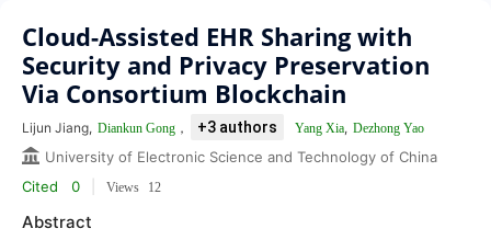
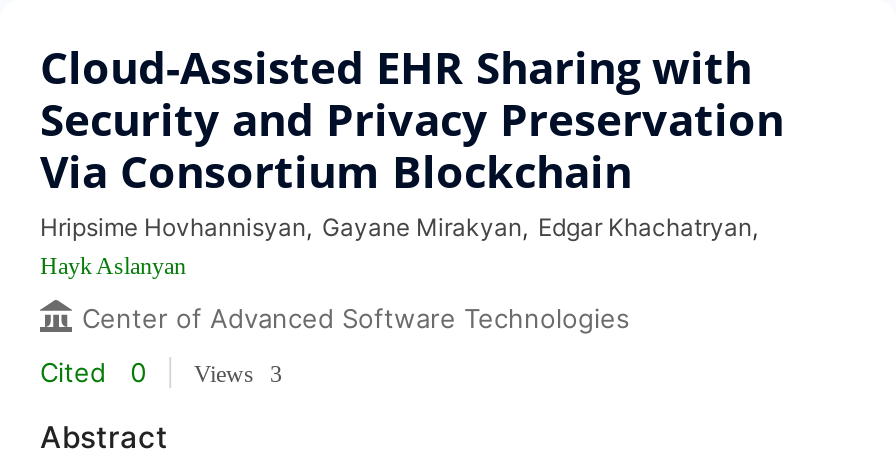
[22,118,424,136] Lijun Jiang, Diankun Gong， +3 authors | Yang Xia, Dezhong Yao -> [40,212,758,280] Hripsime Hovhannisyan, Gayane Mirakyan, Edgar Khachatryan, | Hayk Aslanyan
[45,148,437,165] University of Electronic Science and Technology of China -> [82,302,630,334] Center of Advanced Software Technologies
[106,180,161,195] Views 12 -> [194,360,282,388] Views 3

